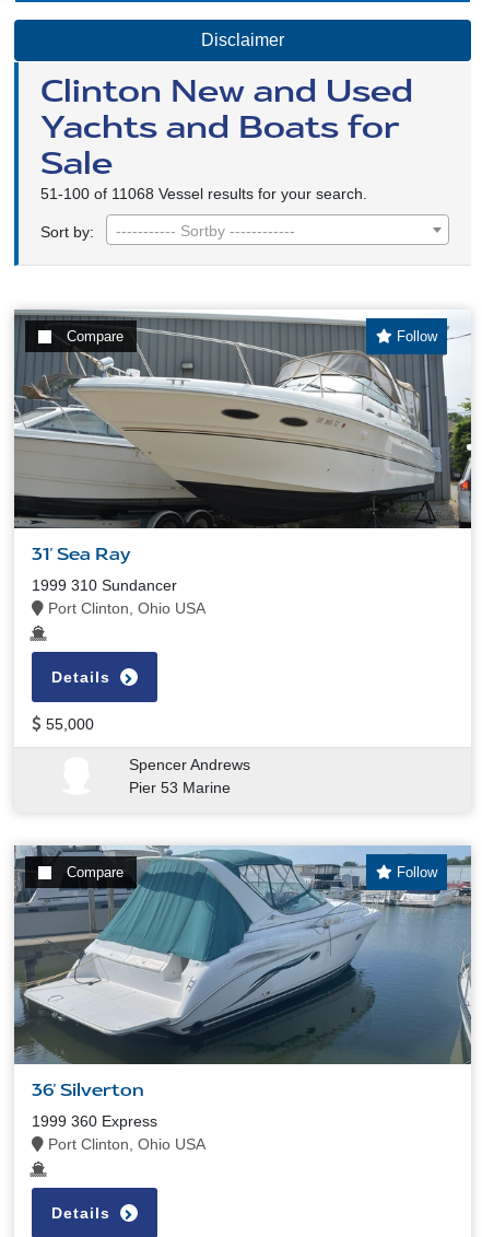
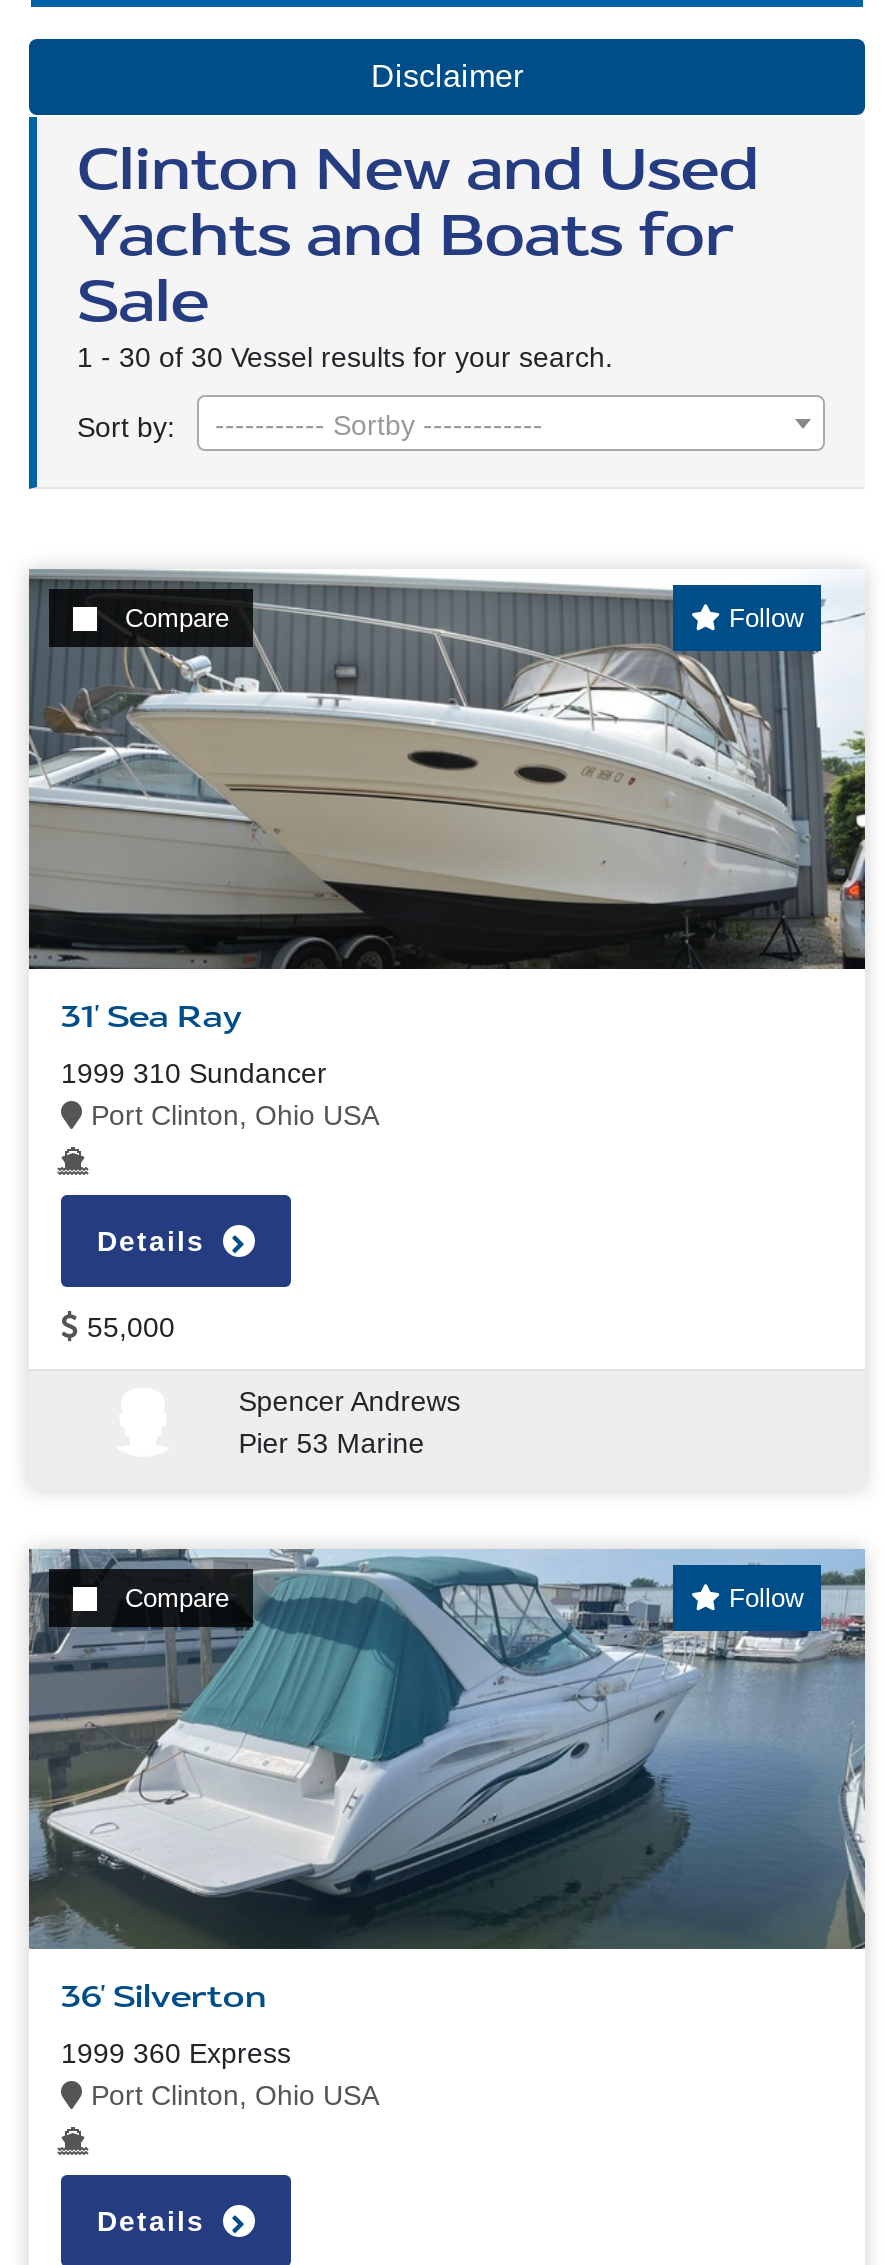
[40,185,367,202] 51-100 of 11068 Vessel results for your search. -> [77,341,613,373] 1 - 30 of 30 Vessel results for your search.

